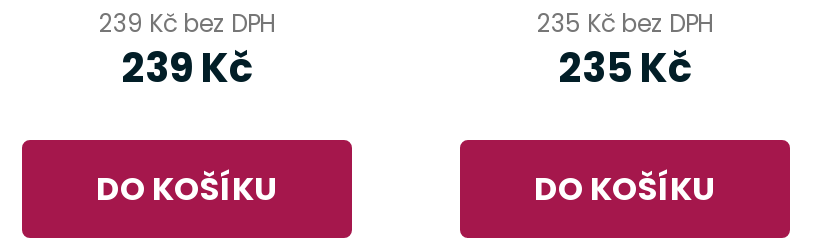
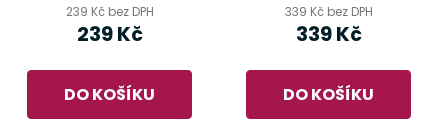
[537,7,713,41] 235 Kč bez DPH -> [284,3,372,20] 339 Kč bez DPH
[558,41,692,97] 235 Kč -> [295,20,361,48] 339 Kč

